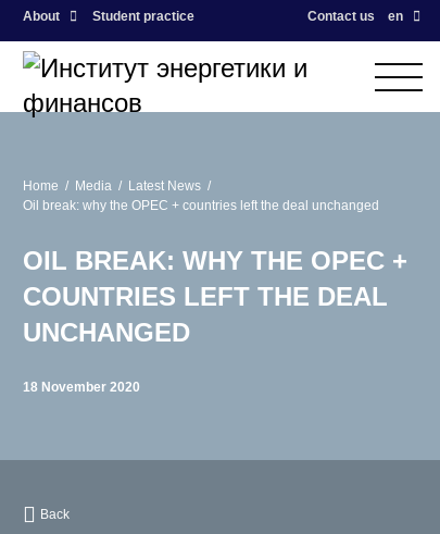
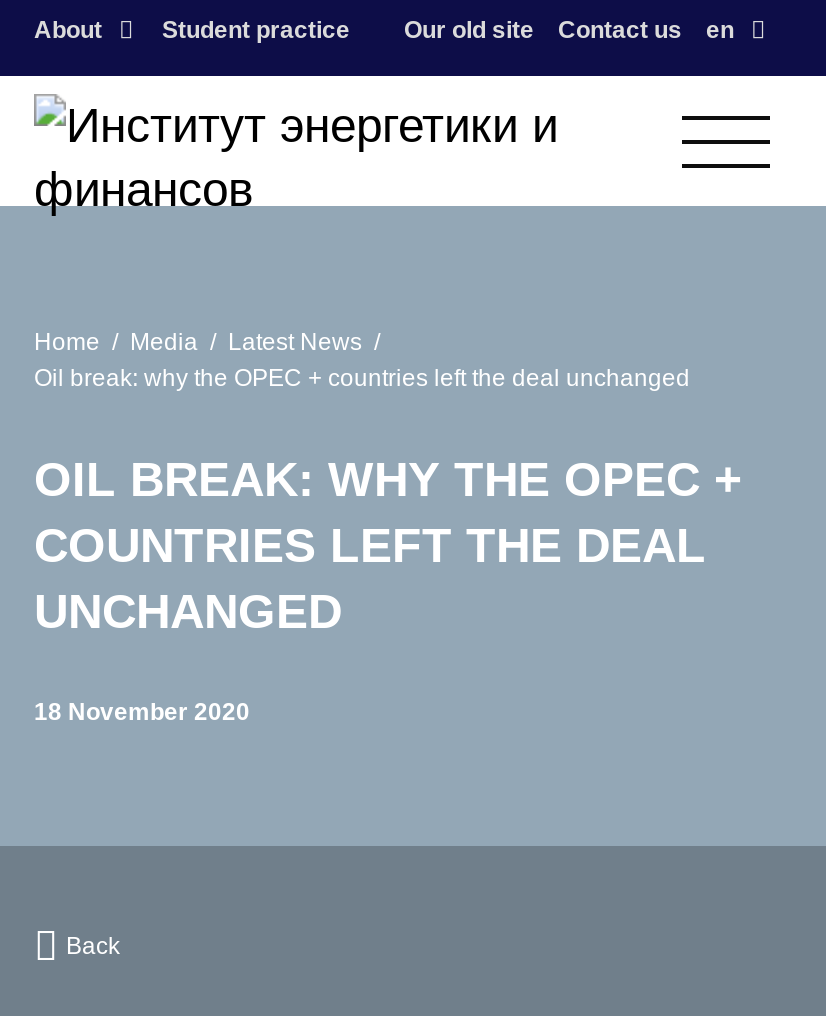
none -> [404,16,534,44] Our old site

